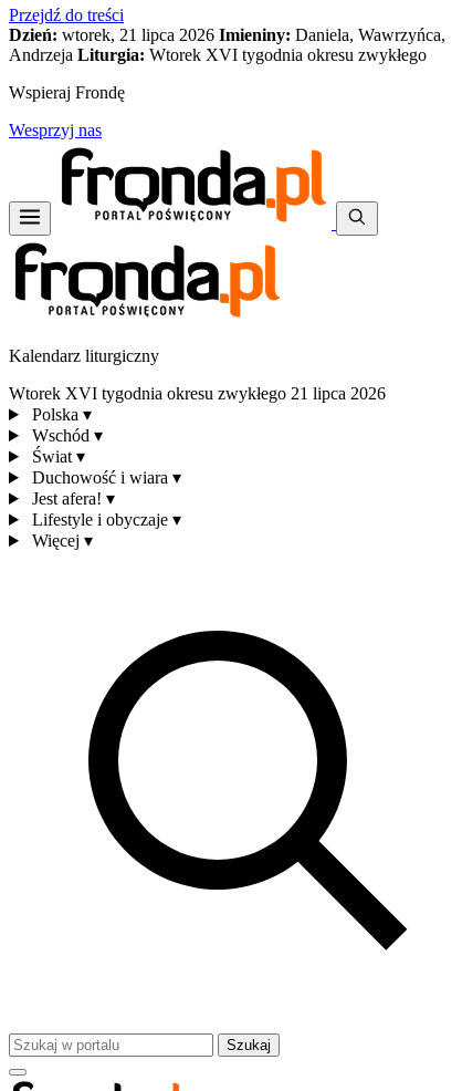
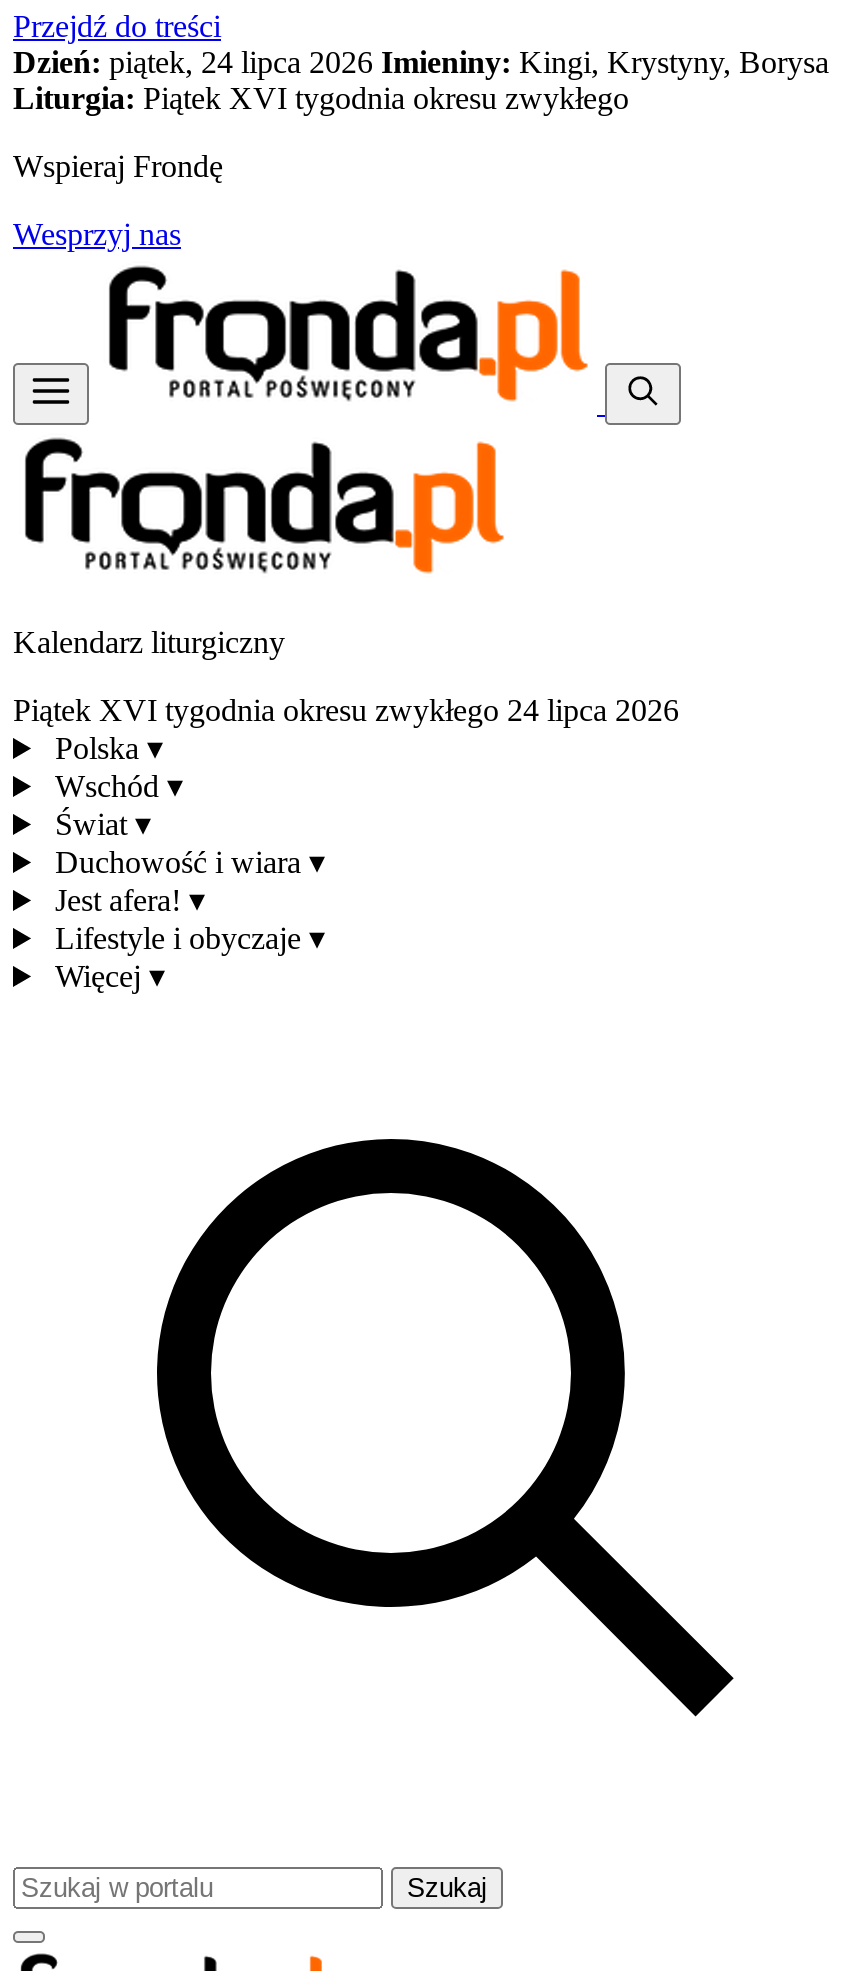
[9,25,445,64] Dzień: wtorek, 21 lipca 2026 Imieniny: Daniela, Wawrzyńca, | Andrzeja Liturgia: Wtorek XVI tygodnia okresu zwykłego -> [13,45,829,115] Dzień: piątek, 24 lipca 2026 Imieniny: Kingi, Krystyny, Borysa | Liturgia: Piątek XVI tygodnia okresu zwykłego
[9,384,386,403] Wtorek XVI tygodnia okresu zwykłego 21 lipca 2026 -> [13,693,679,727] Piątek XVI tygodnia okresu zwykłego 24 lipca 2026

